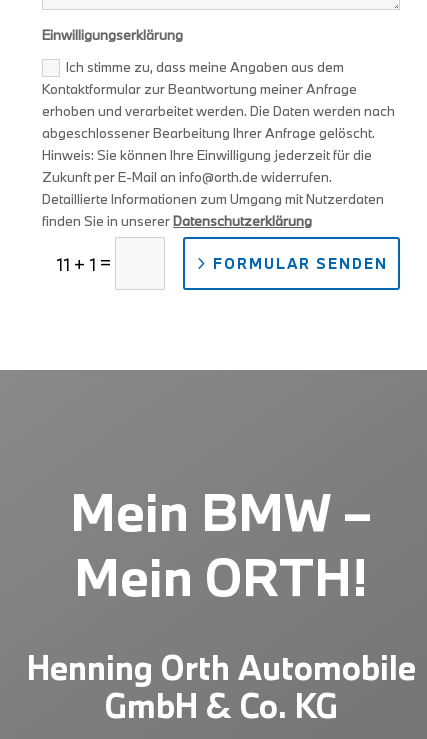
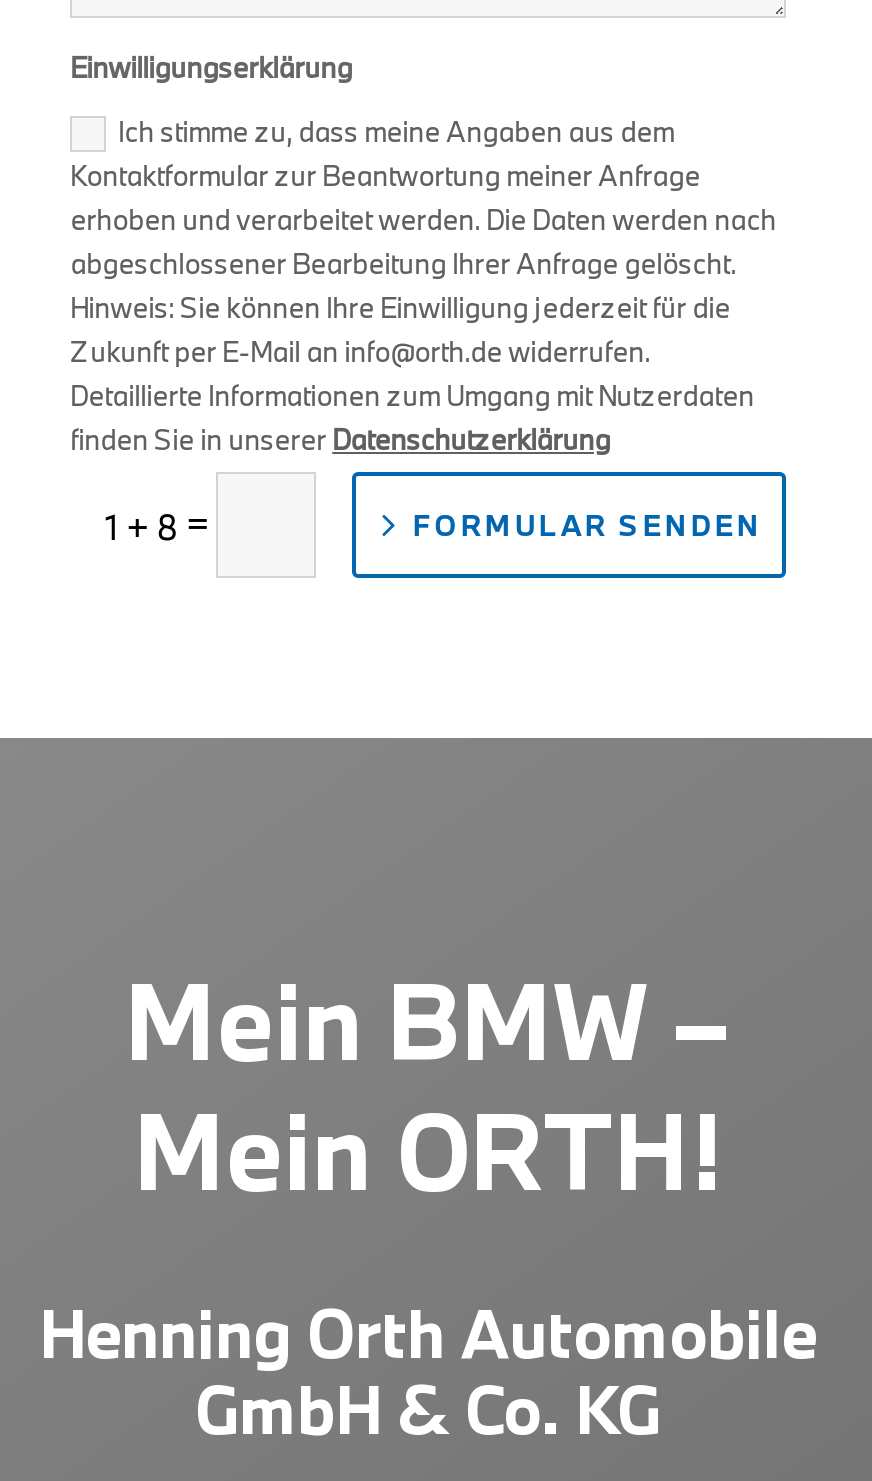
[56,252,115,275] 11 + 1 = -> [105,503,217,548] 1 + 8 =

